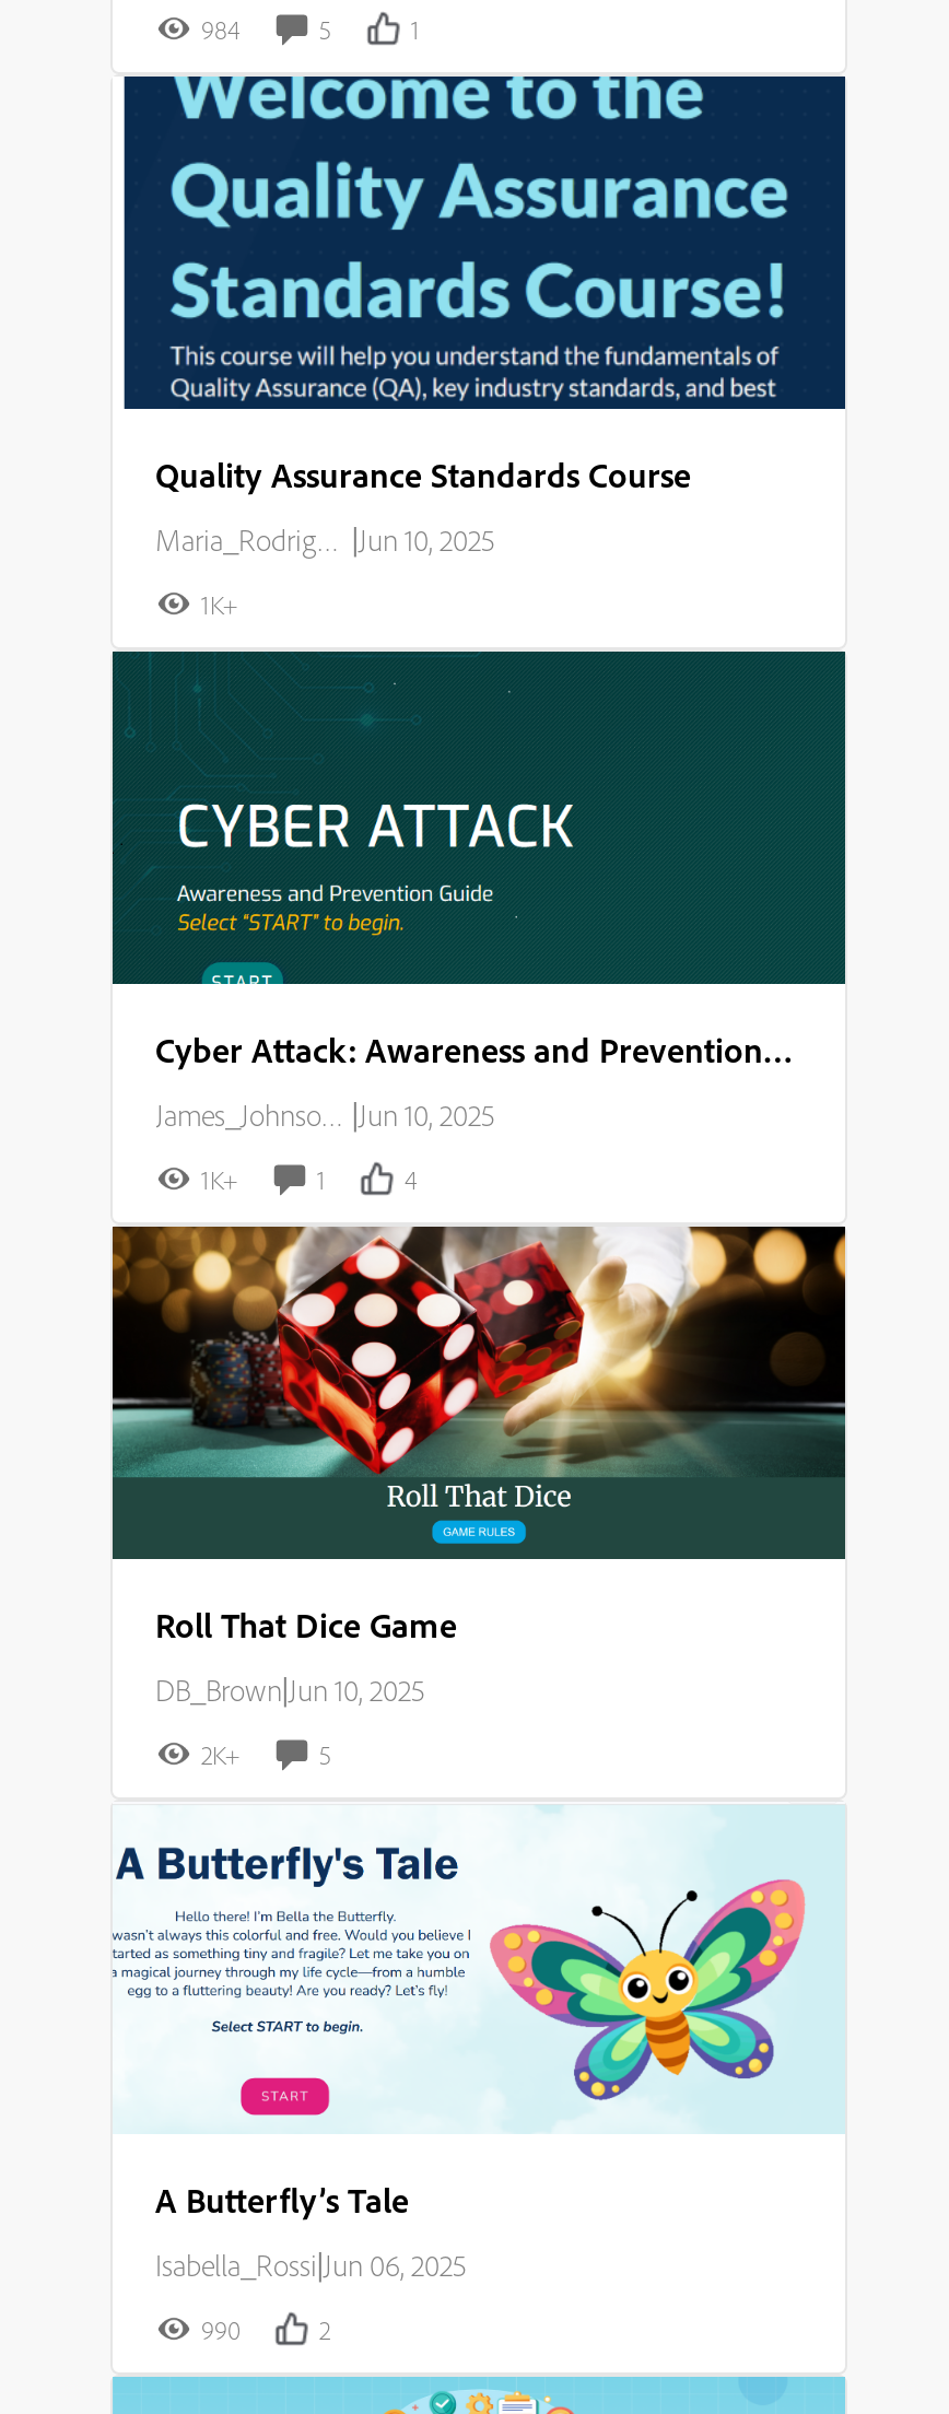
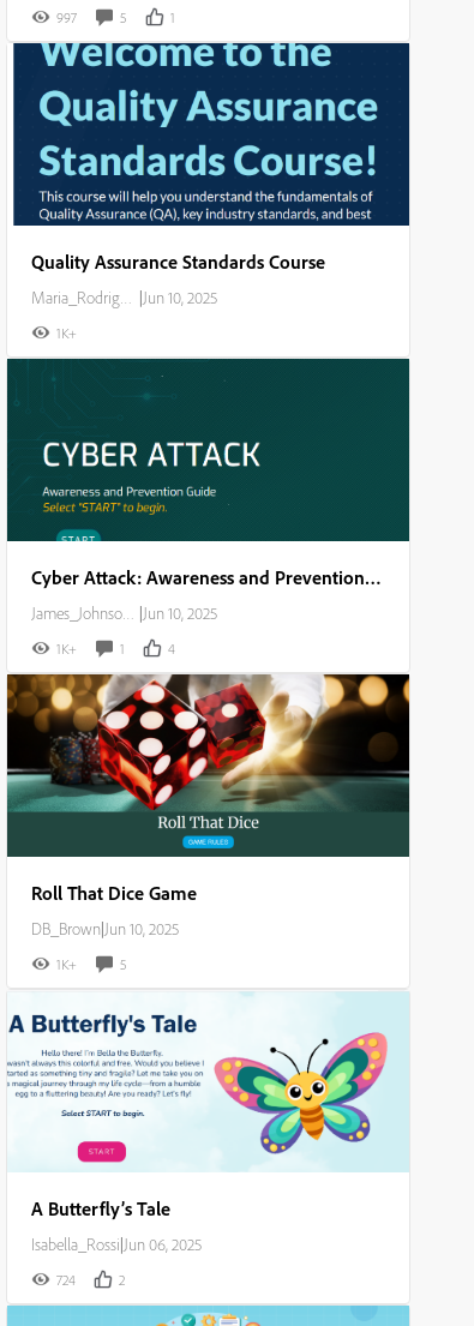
[201,13,241,46] 984 -> [56,8,76,26] 997
[201,1738,241,1771] 2K+ -> [56,955,76,973] 1K+
[201,2313,241,2346] 990 -> [56,1271,75,1289] 724

